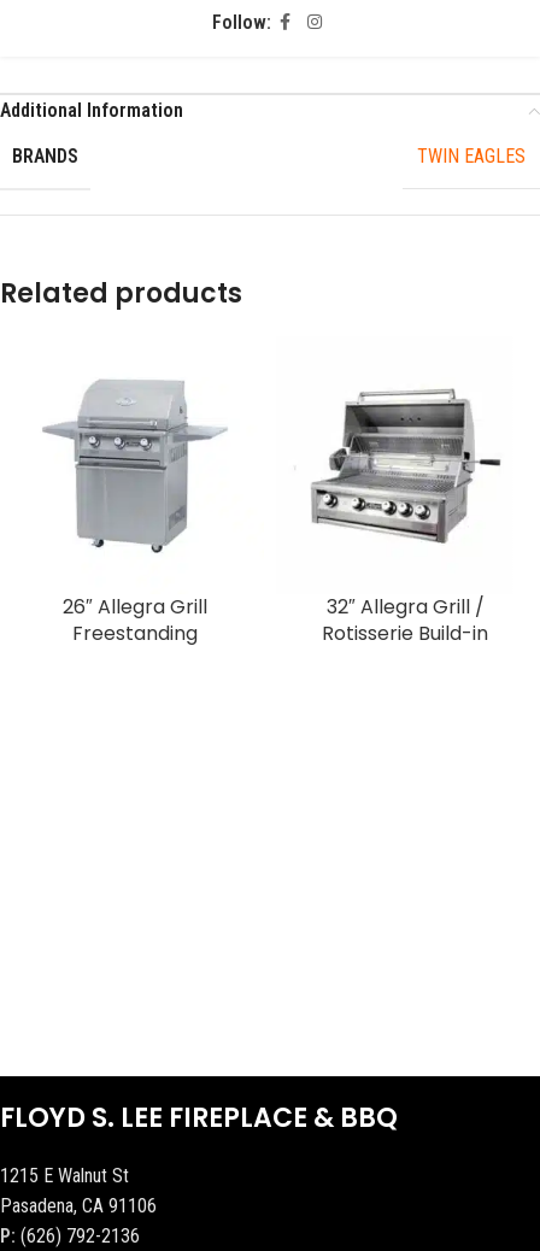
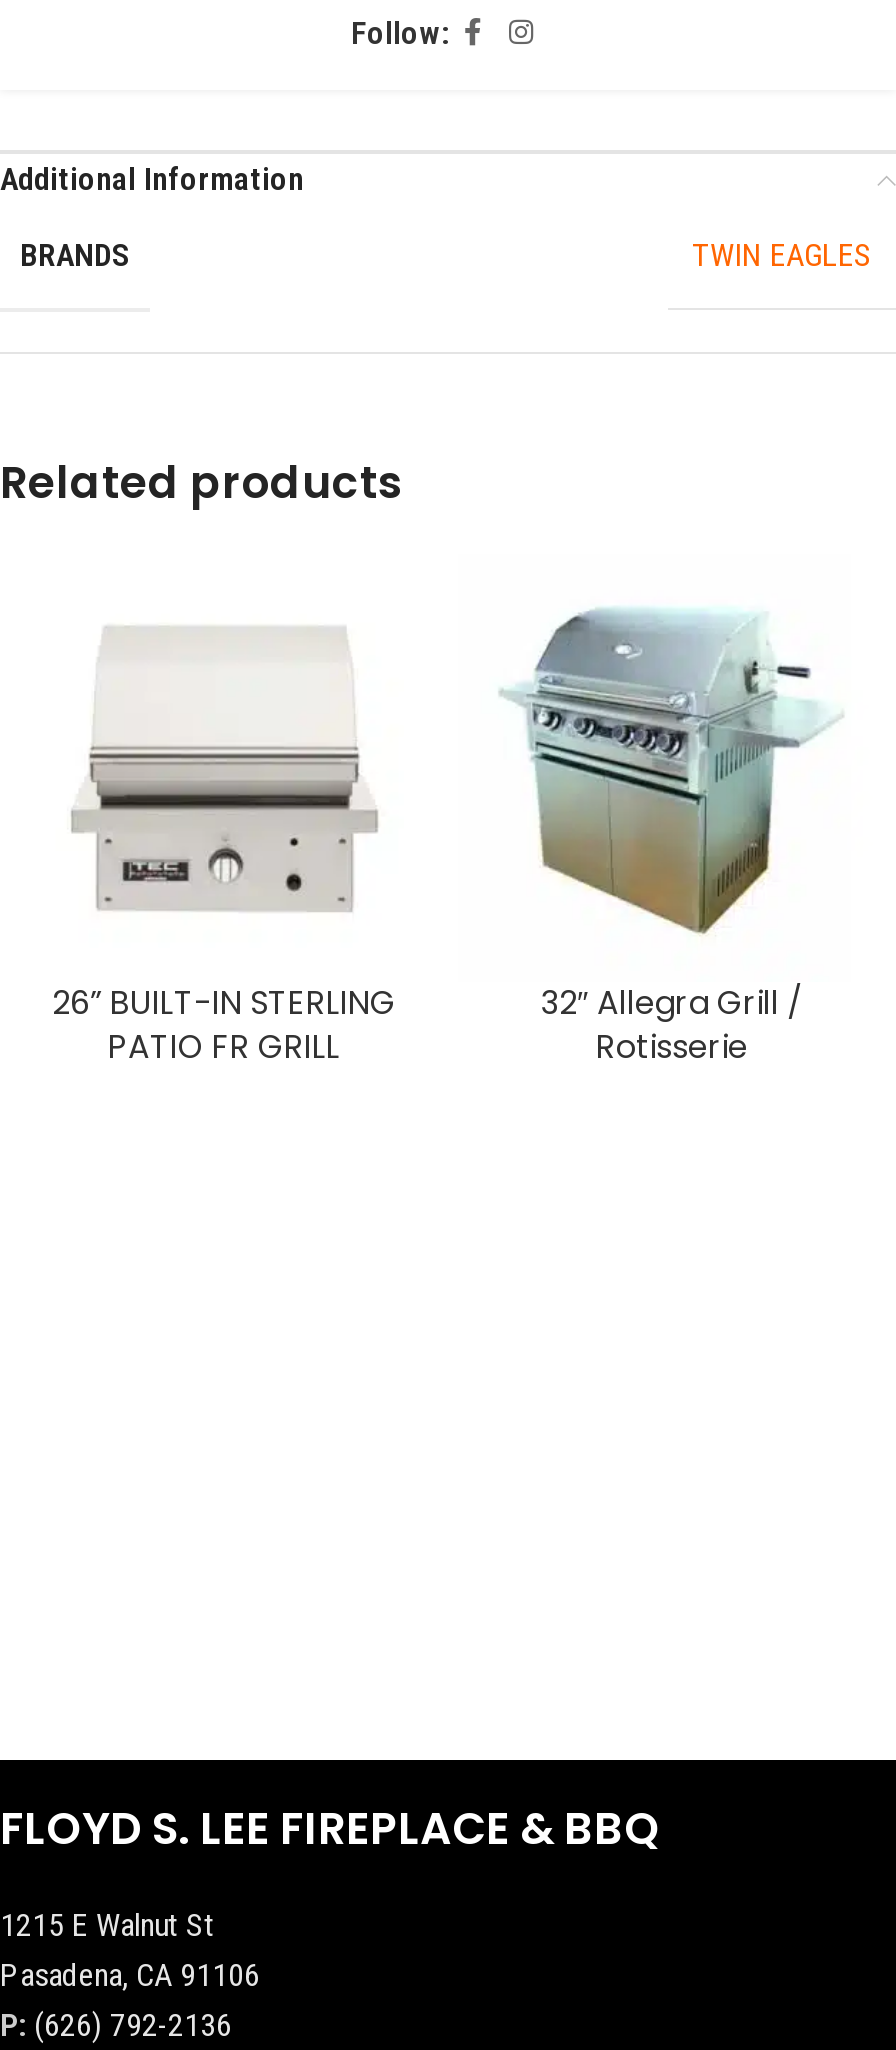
[303,370,501,565] [image] -> [500,608,834,936] [image]
[42,381,228,647] [image] | 26″ Allegra Grill | Freestanding -> [52,626,396,1070] [image] | 26” BUILT-IN STERLING | PATIO FR GRILL
[322,619,488,647] Rotisserie Build-in -> [596,1024,748,1070] Rotisserie

